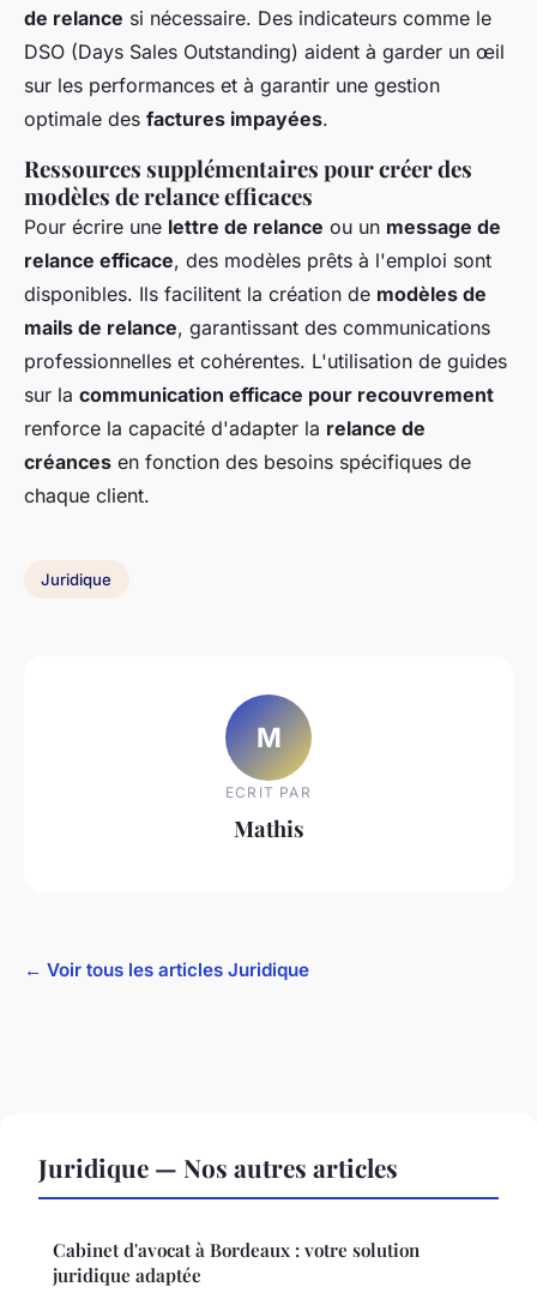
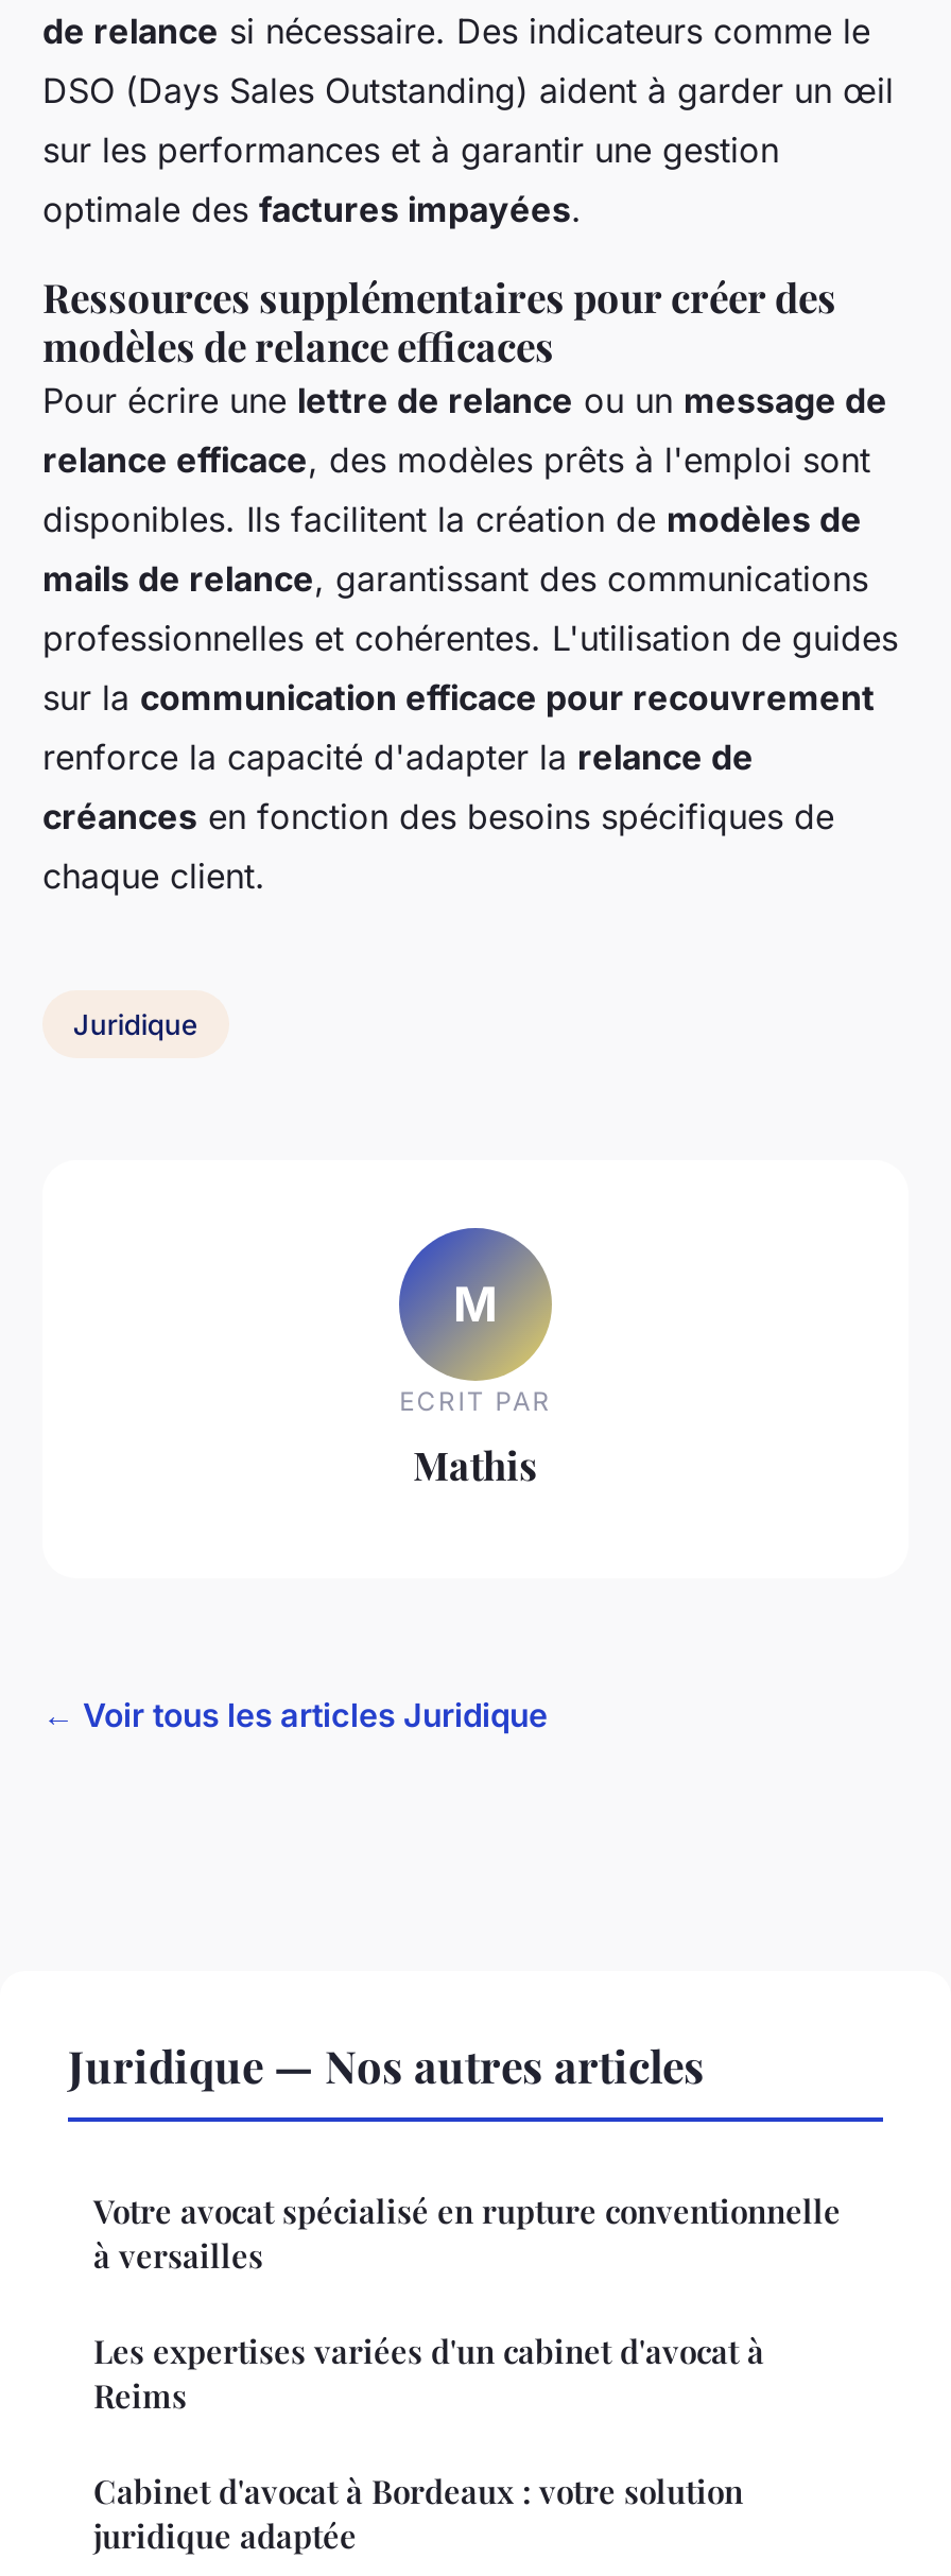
none -> [93,2190,841,2417] Votre avocat spécialisé en rupture conventionnelle | à versailles | Les expertises variées d'un cabinet d'avocat à | Reims

